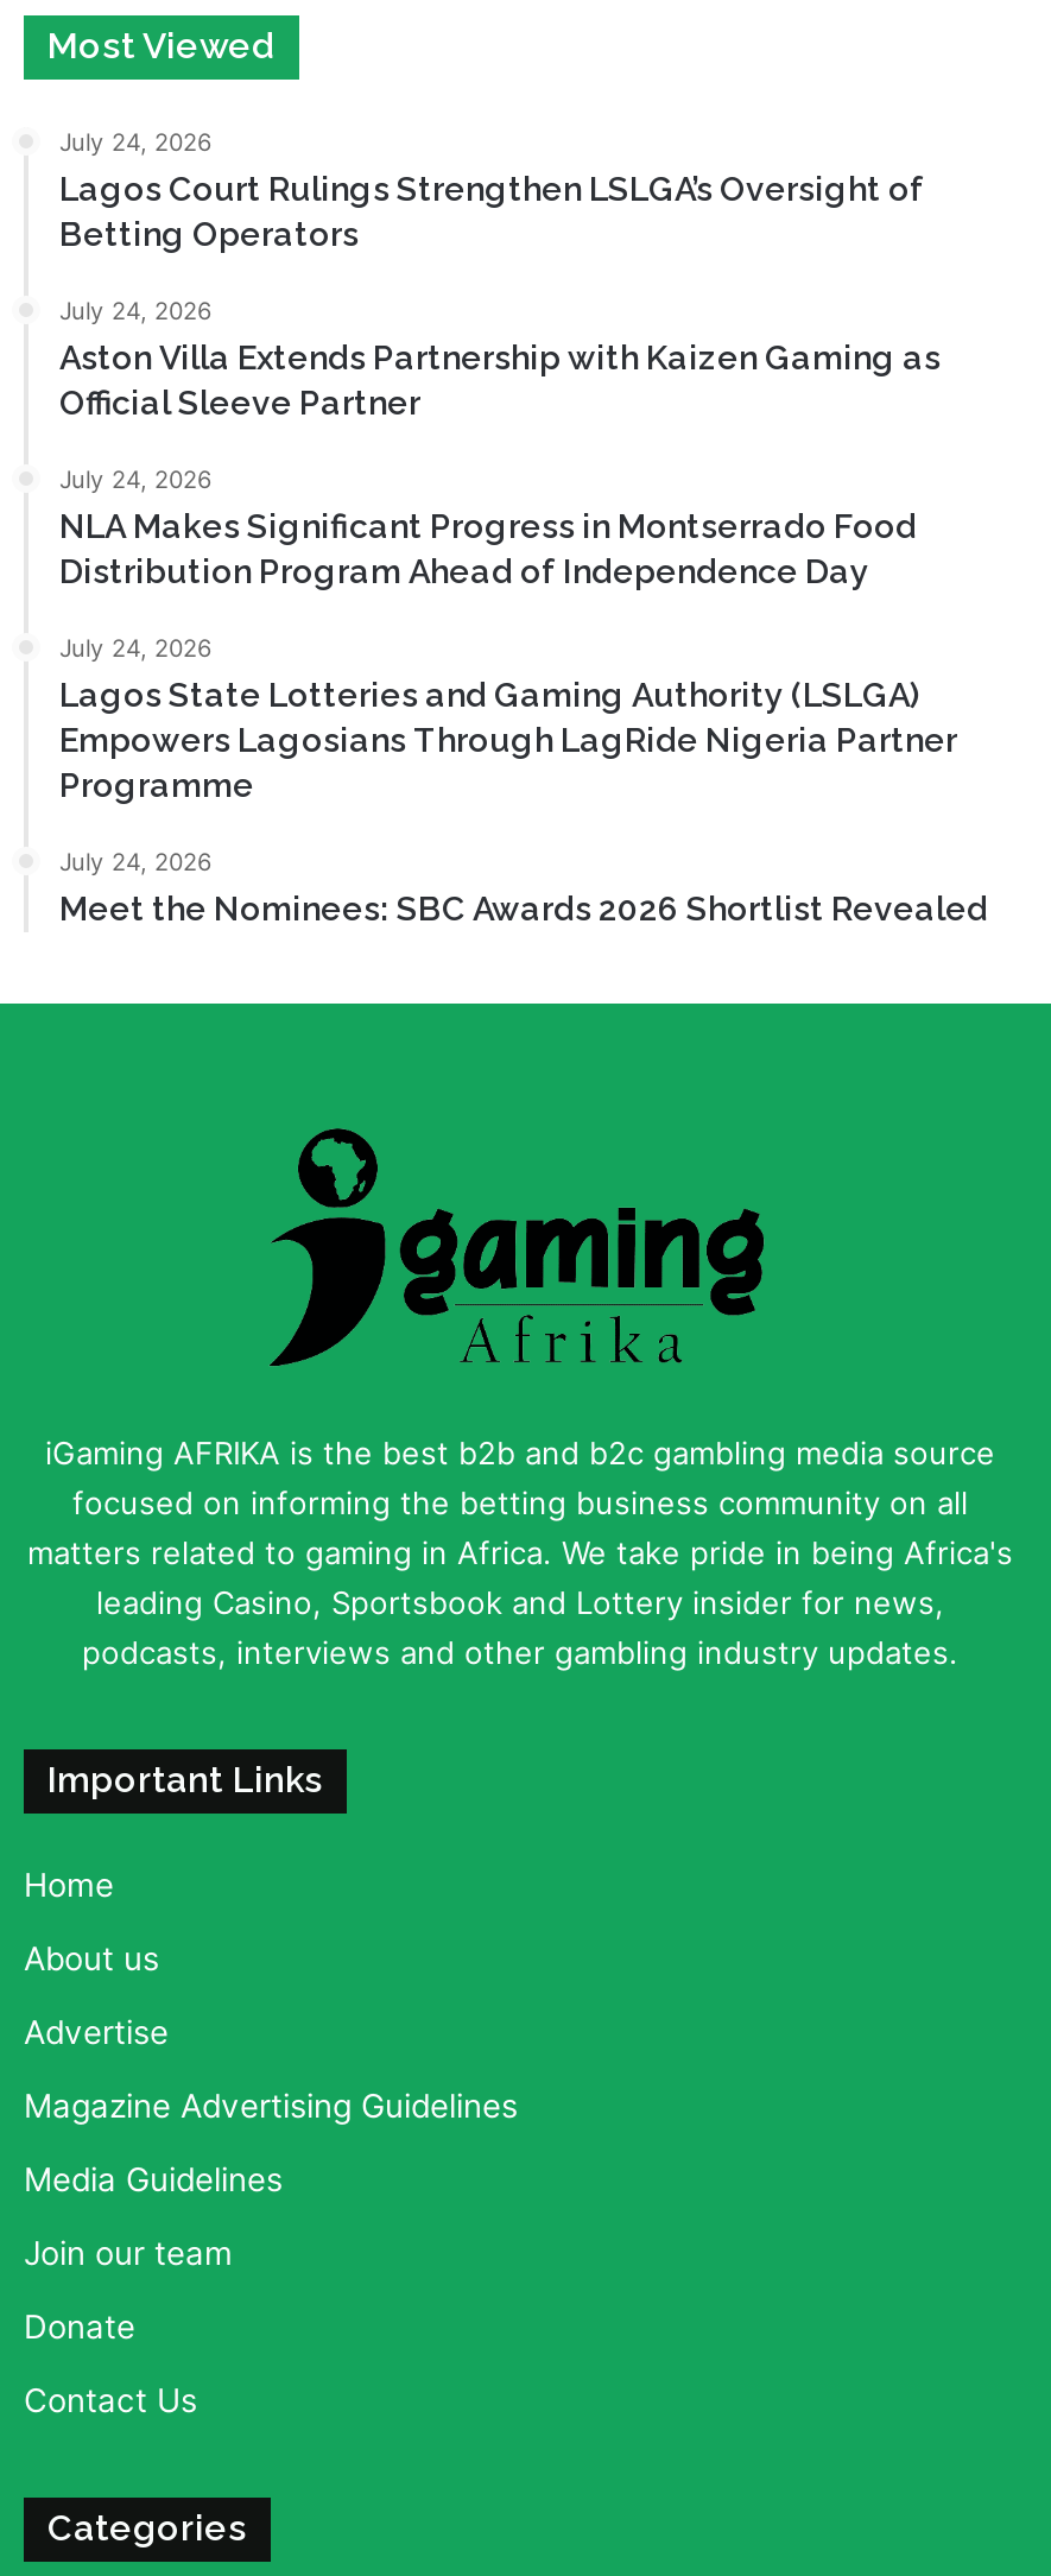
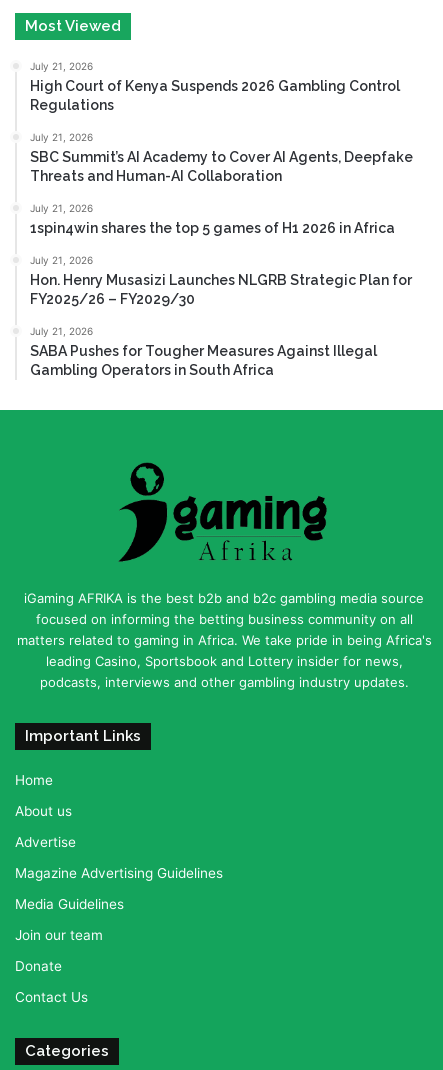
[59,128,924,254] July 24, 2026 | Lagos Court Rulings Strengthen LSLGA’s Oversight of | Betting Operators -> [30,60,400,113] July 21, 2026 | High Court of Kenya Suspends 2026 Gambling Control | Regulations
[59,297,941,423] July 24, 2026 | Aston Villa Extends Partnership with Kaizen Gaming as | Official Sleeve Partner -> [30,131,413,184] July 21, 2026 | SBC Summit’s AI Academy to Cover AI Agents, Deepfake | Threats and Human-AI Collaboration
[59,465,917,591] July 24, 2026 | NLA Makes Significant Progress in Montserrado Food | Distribution Program Ahead of Independence Day -> [30,202,395,236] July 21, 2026 | 1spin4win shares the top 5 games of H1 2026 in Africa
[59,634,957,805] July 24, 2026 | Lagos State Lotteries and Gaming Authority (LSLGA) | Empowers Lagosians Through LagRide Nigeria Partner | Programme -> [30,254,412,307] July 21, 2026 | Hon. Henry Musasizi Launches NLGRB Strategic Plan for | FY2025/26 – FY2029/30
[59,848,988,929] July 24, 2026 | Meet the Nominees: SBC Awards 2026 Shortlist Revealed -> [30,325,377,378] July 21, 2026 | SABA Pushes for Tougher Measures Against Illegal | Gambling Operators in South Africa

